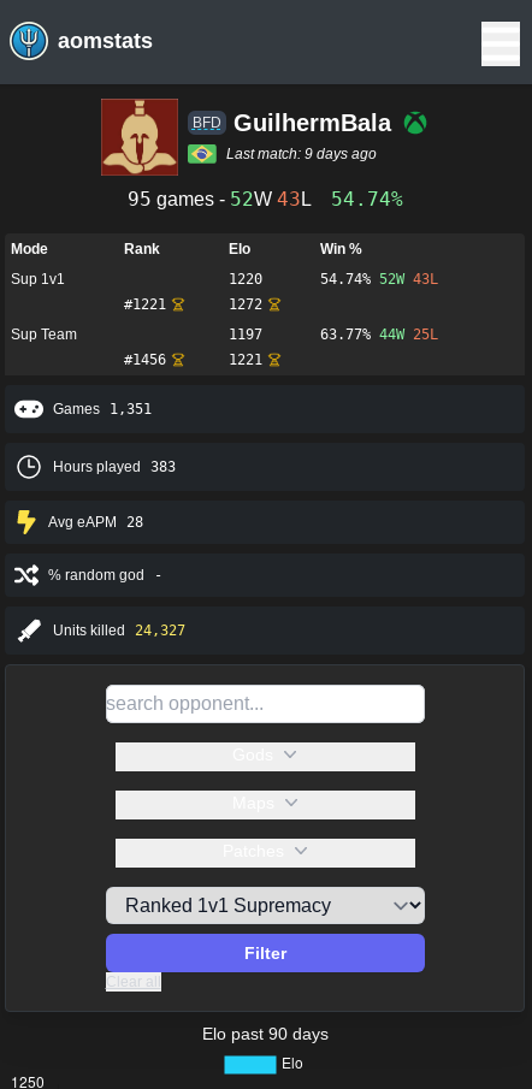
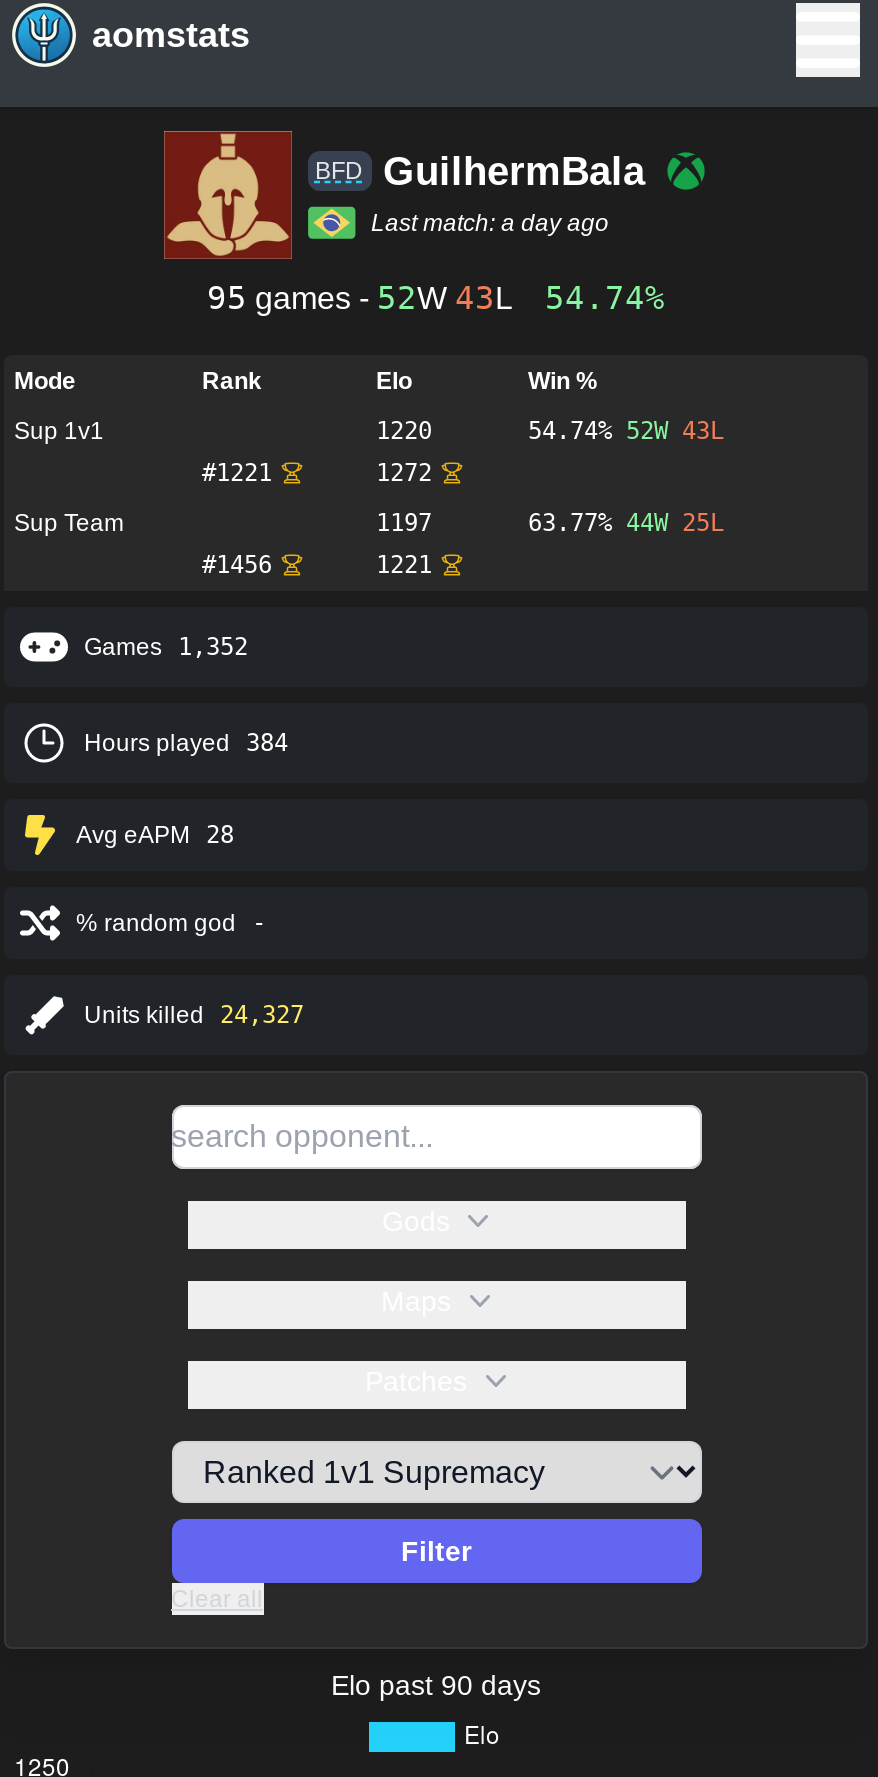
[226,146,376,162] Last match: 9 days ago -> [371,209,609,237] Last match: a day ago
[53,401,152,418] Games 1,351 -> [84,633,248,661] Games 1,352
[53,458,176,475] Hours played 383 -> [84,729,288,757] Hours played 384

